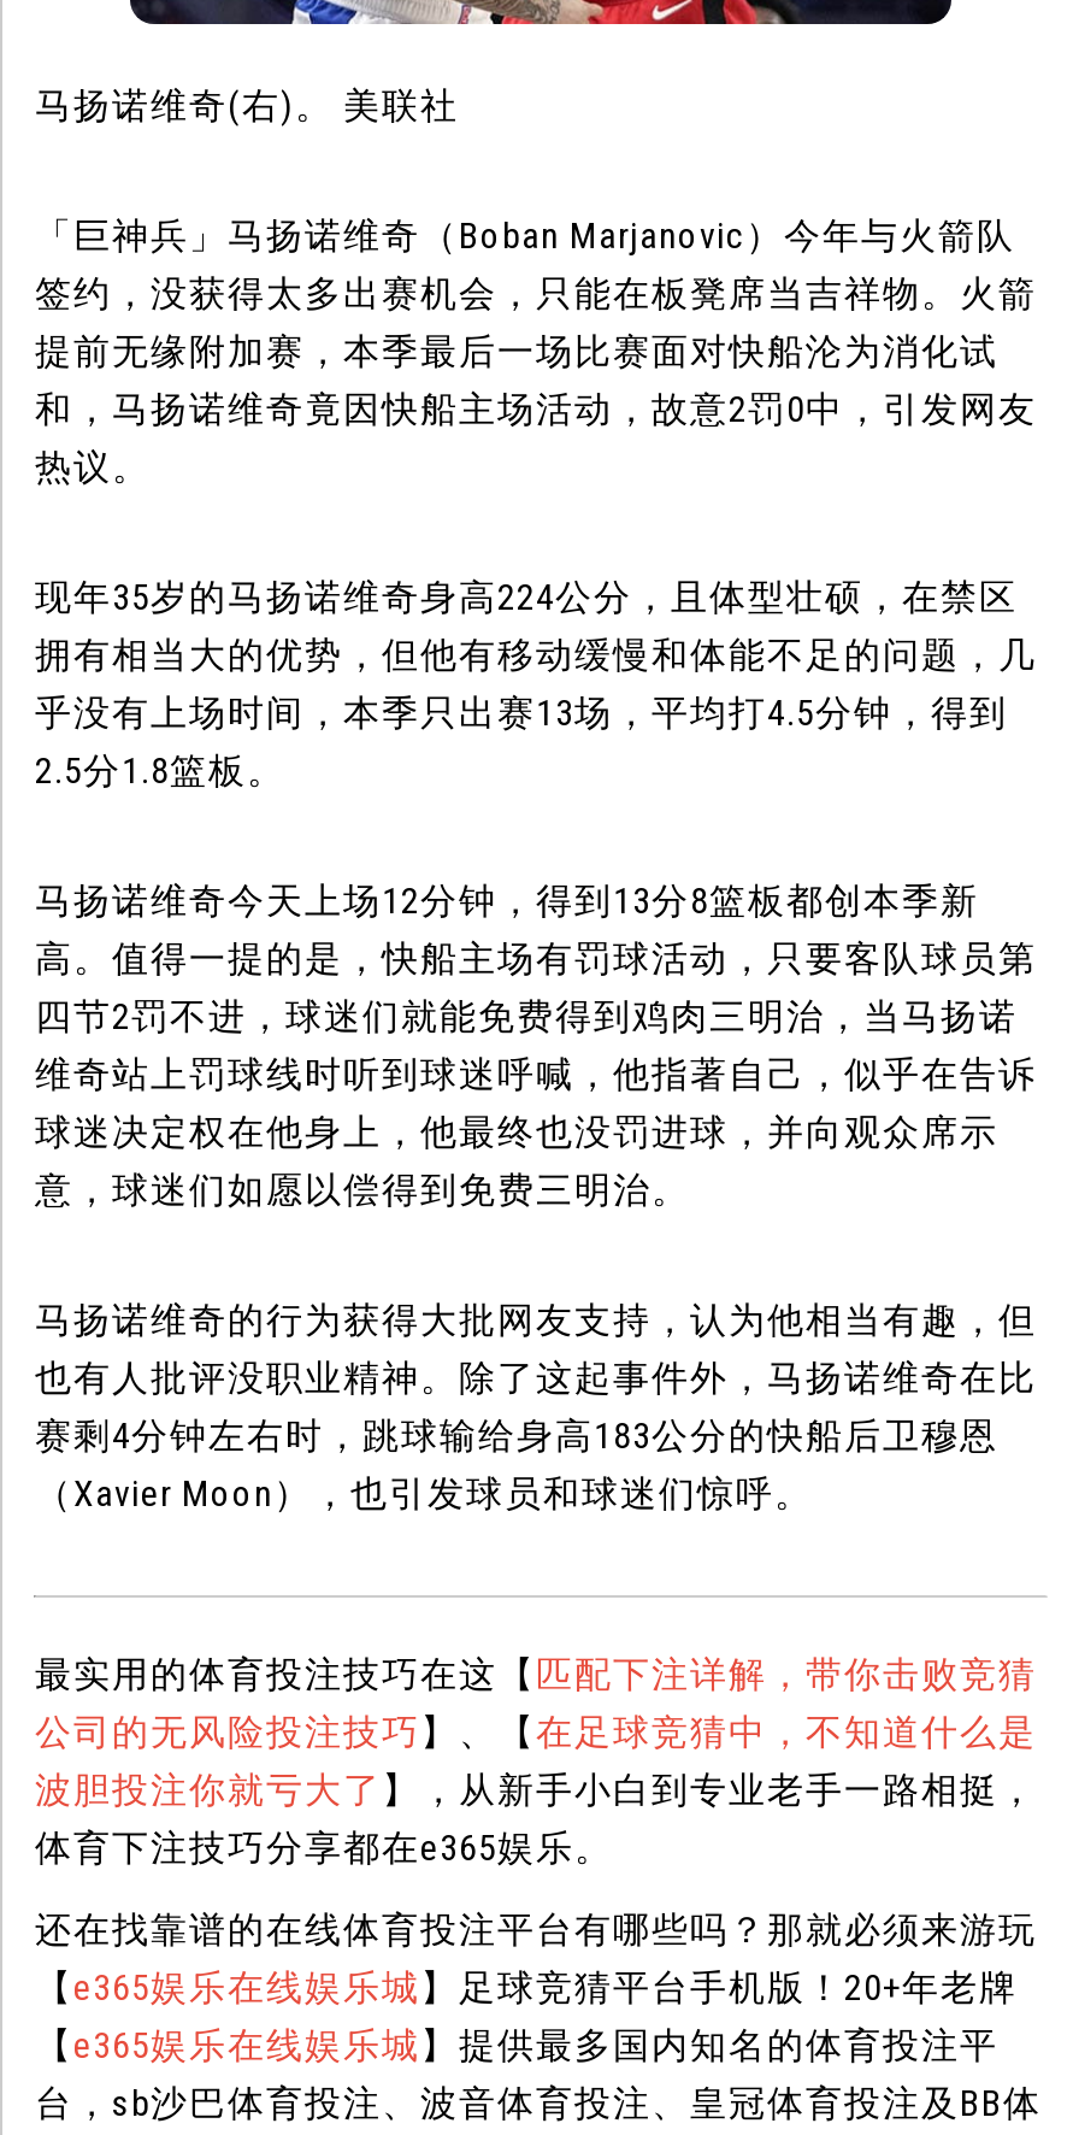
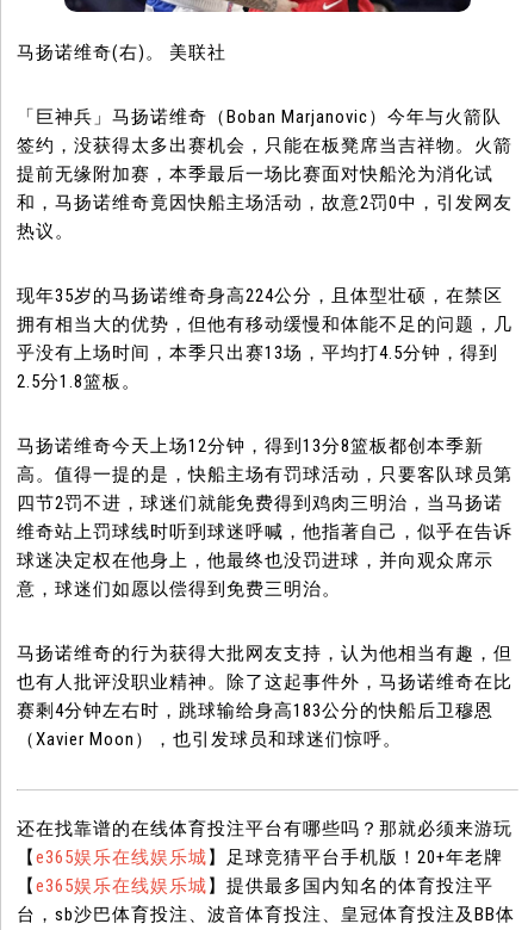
[35,1653,1037,1870] 最实用的体育投注技巧在这【匹配下注详解，带你击败竞猜 | 公司的无风险投注技巧】、【在足球竞猜中，不知道什么是 | 波胆投注你就亏大了】，从新手小白到专业老手一路相挺， | 体育下注技巧分享都在e365娱乐。 -> none

